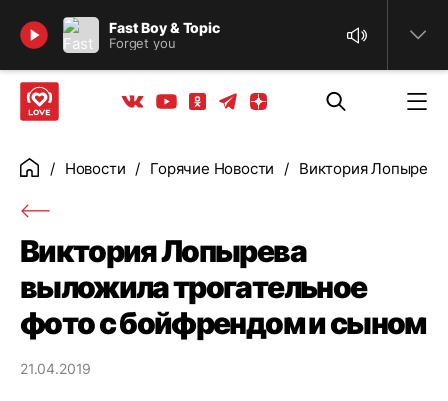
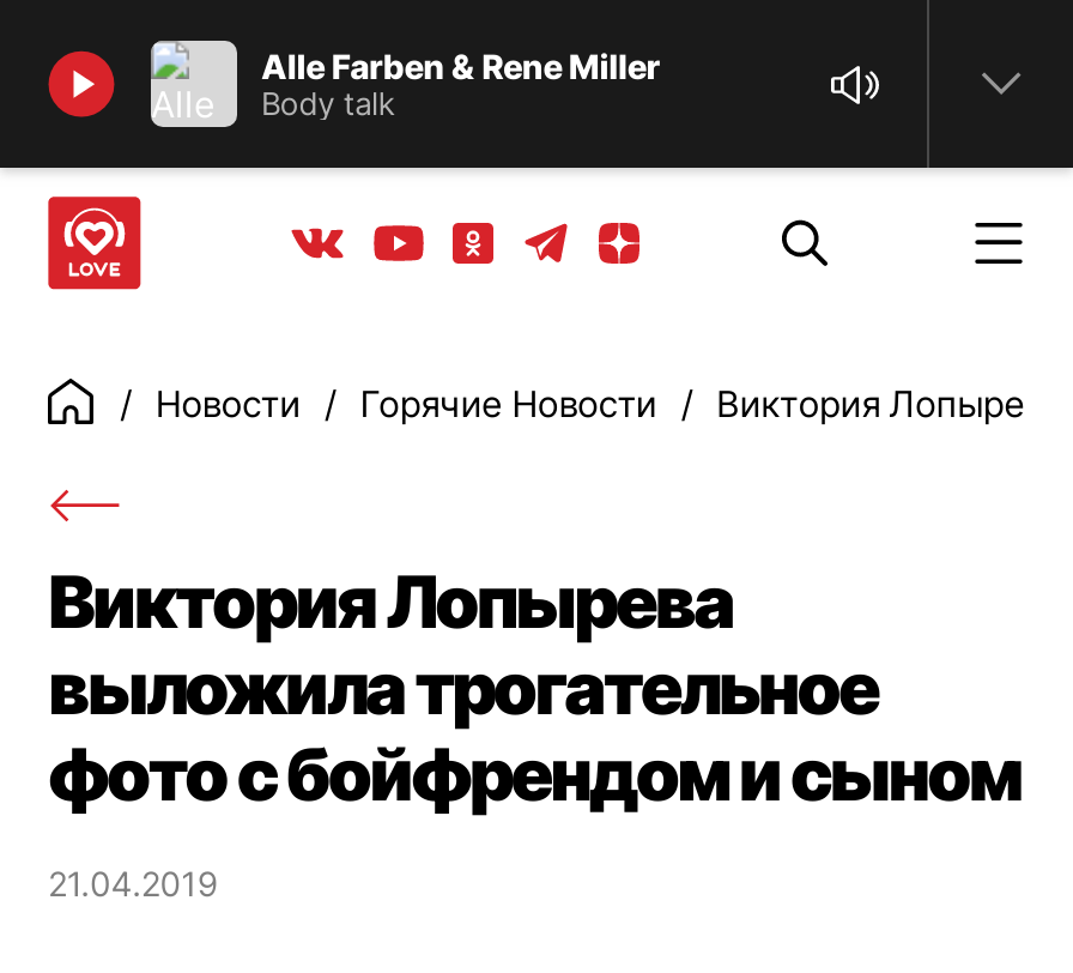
[109,18,220,50] Fast Boy & Topic | Forget you -> [261,44,660,121] Alle Farben & Rene Miller | Body talk

